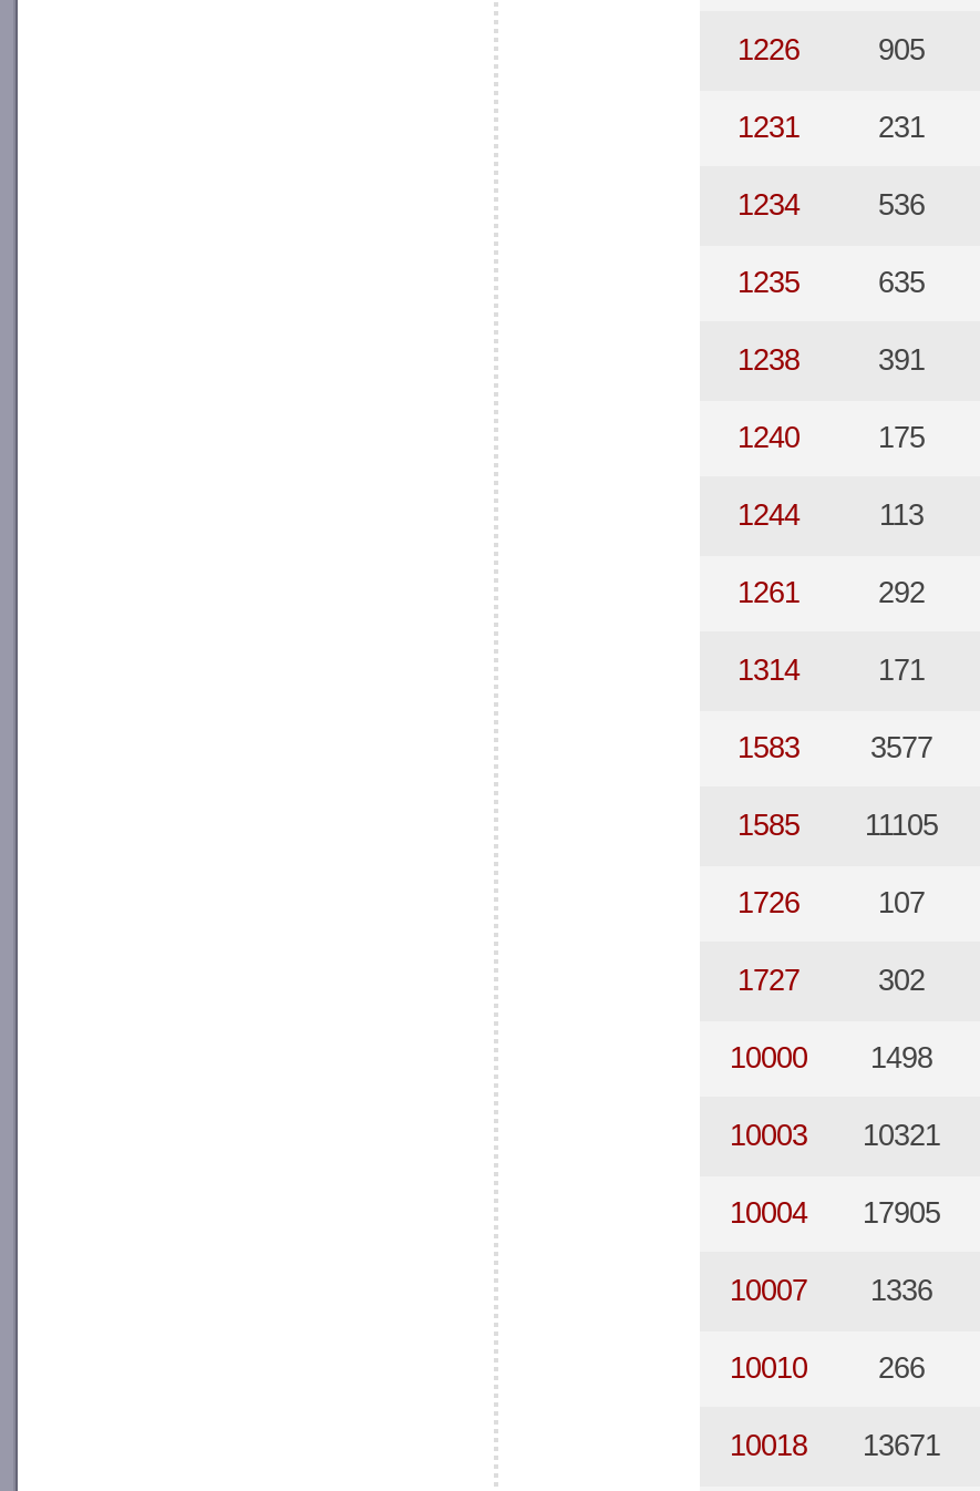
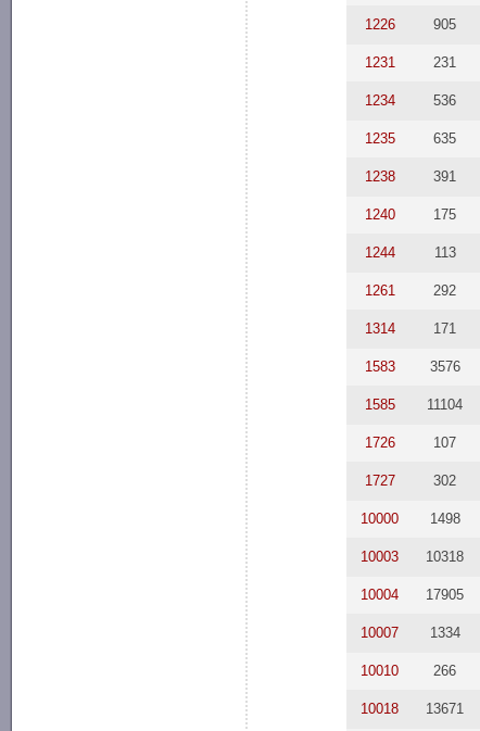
[870,732,932,765] 3577 -> [430,359,460,375] 3576
[737,809,938,843] 1585 11105 -> [365,397,463,413] 1585 11104
[730,1119,940,1153] 10003 10321 -> [361,549,464,565] 10003 10318
[730,1275,932,1308] 10007 1336 -> [361,625,460,641] 10007 1334

